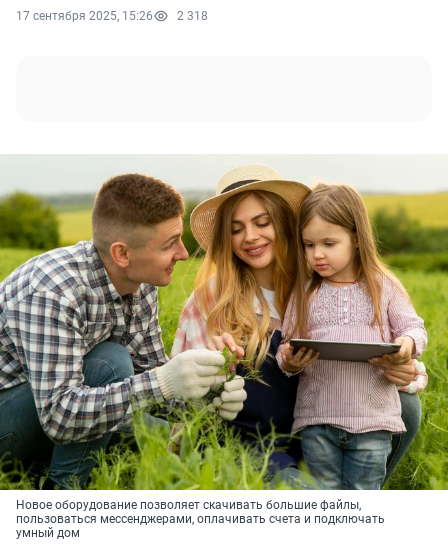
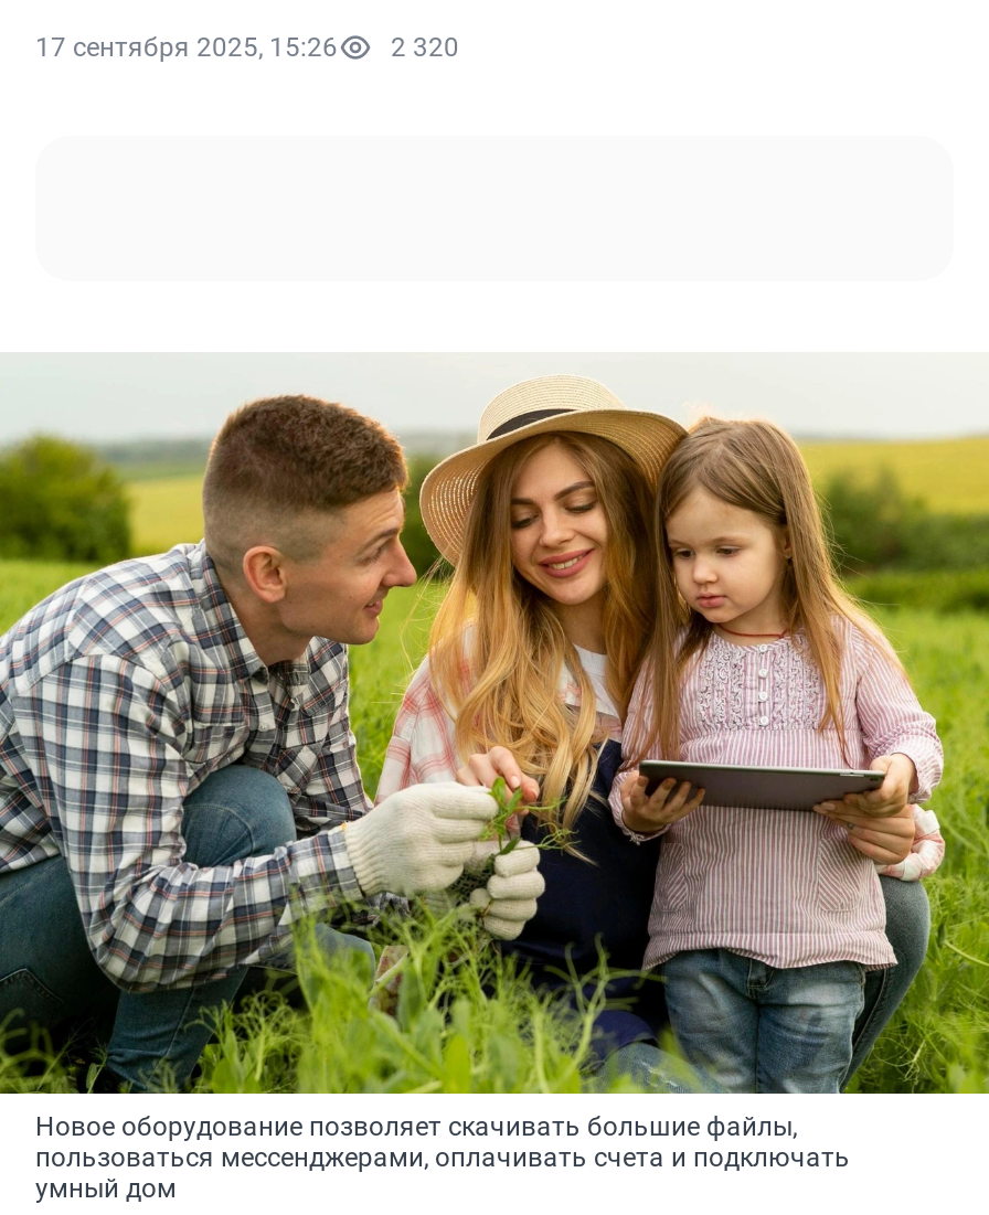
[16,9,208,23] 17 сентября 2025, 15:26 2 318 -> [35,32,459,63] 17 сентября 2025, 15:26 2 320

